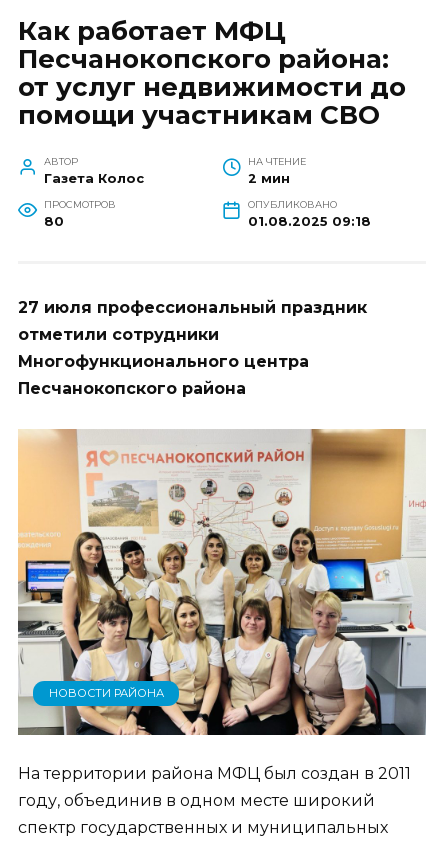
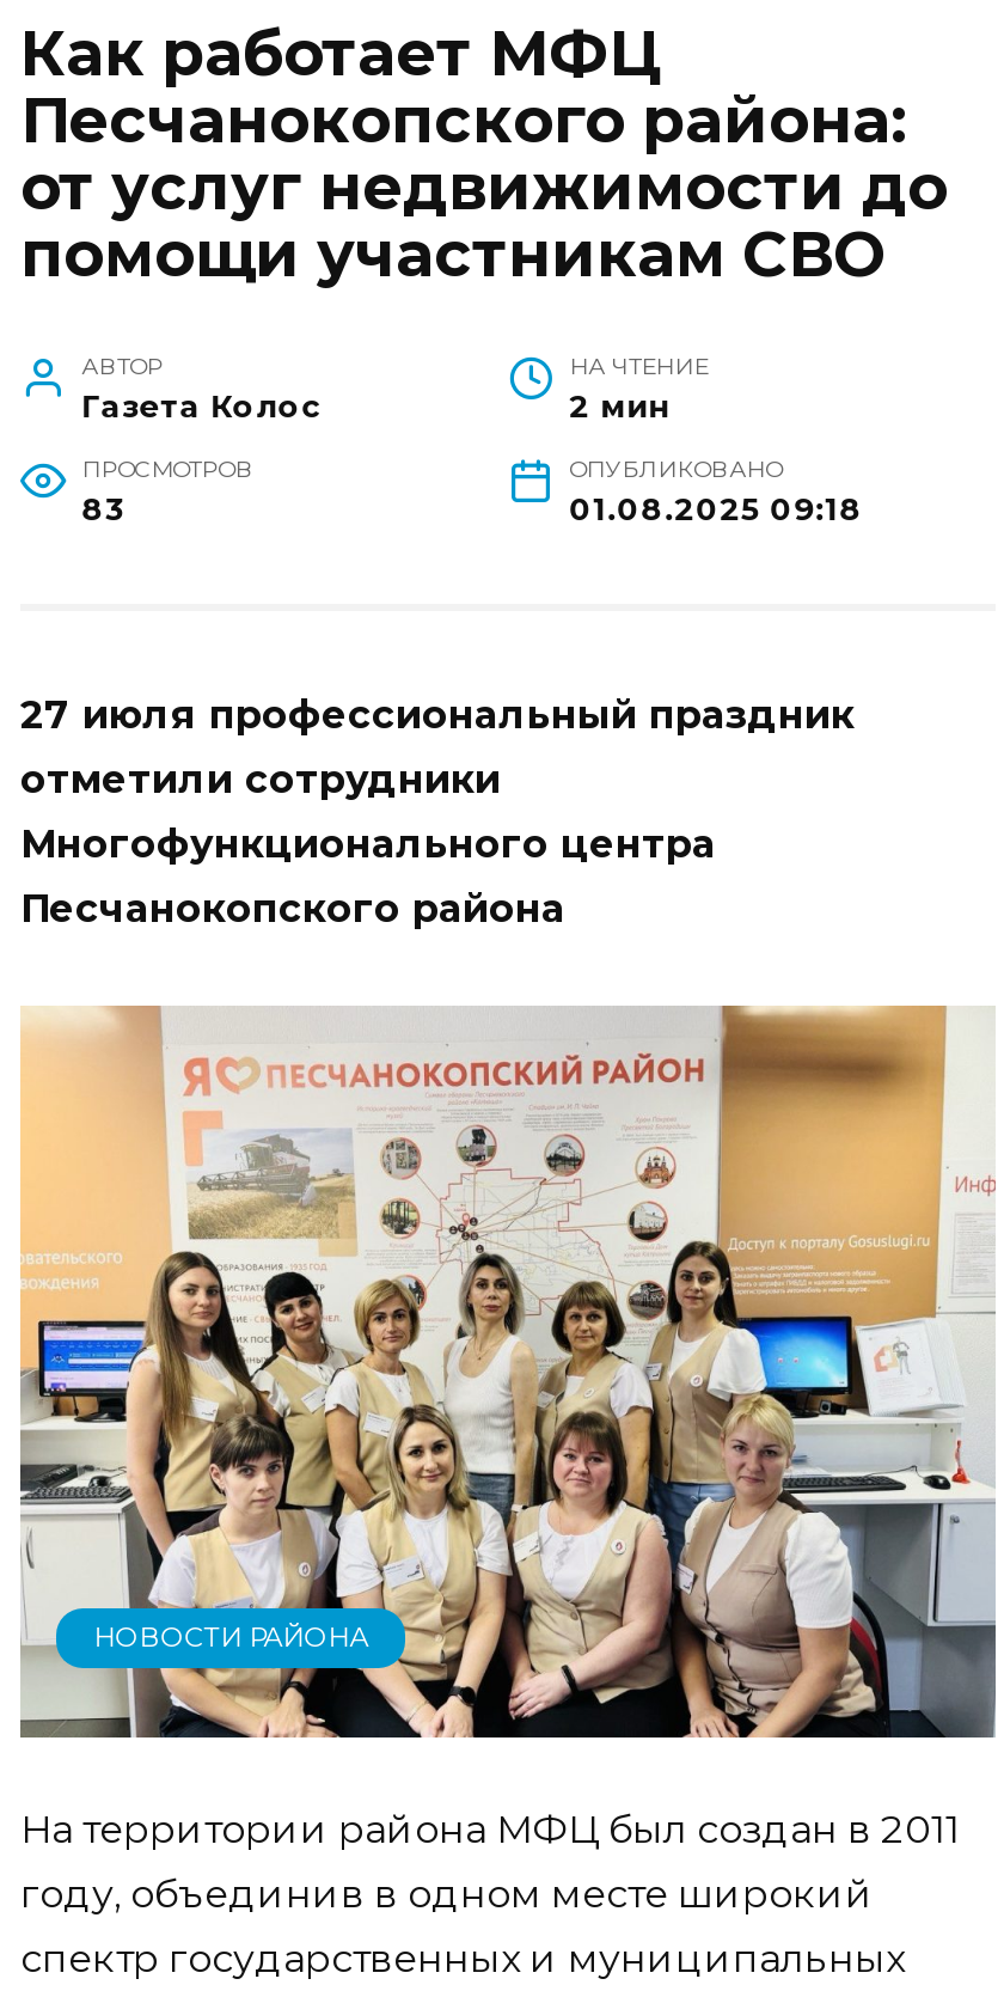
[44,214,64,229] 80 -> [82,491,127,526] 83

